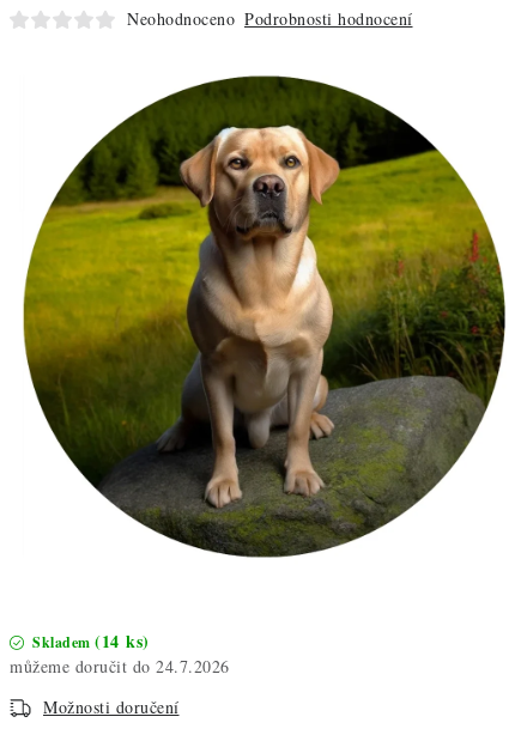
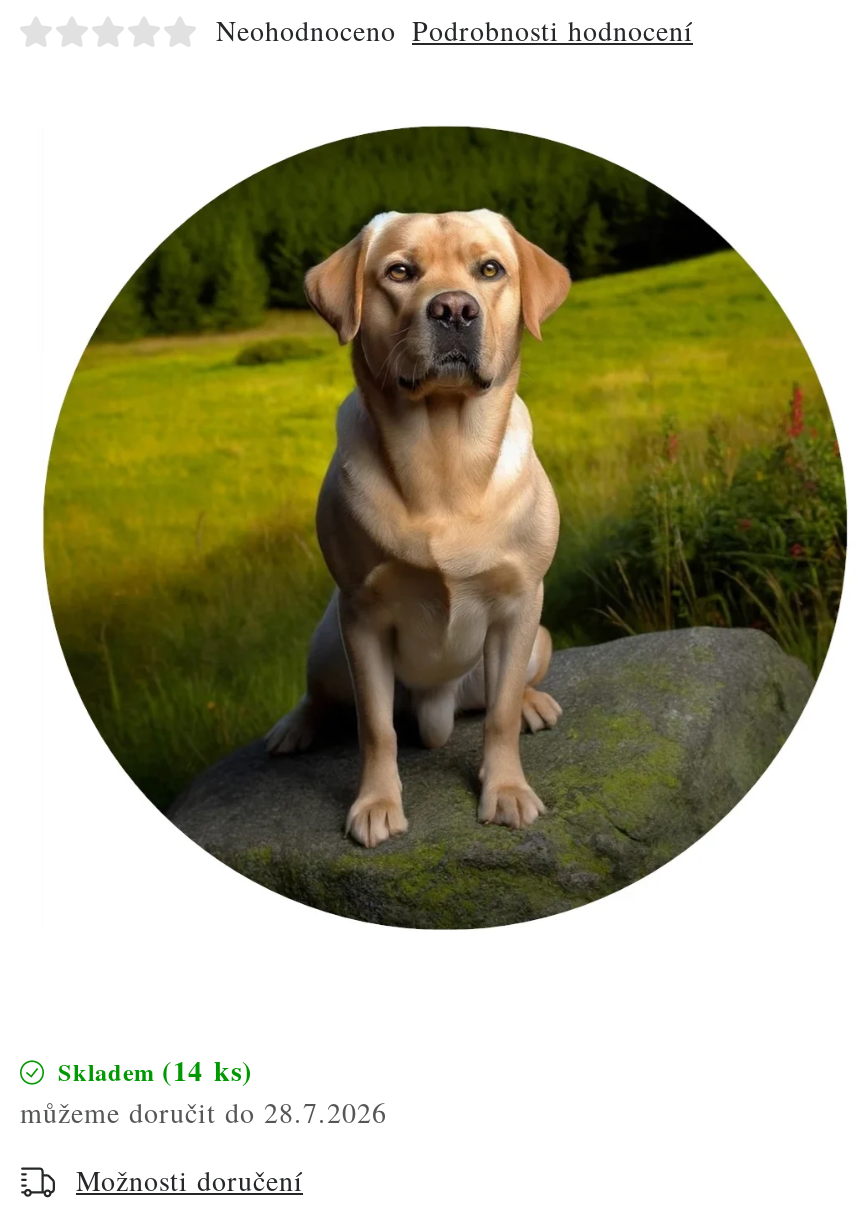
[156,655,229,678] 24.7.2026 -> [264,1093,387,1131] 28.7.2026

